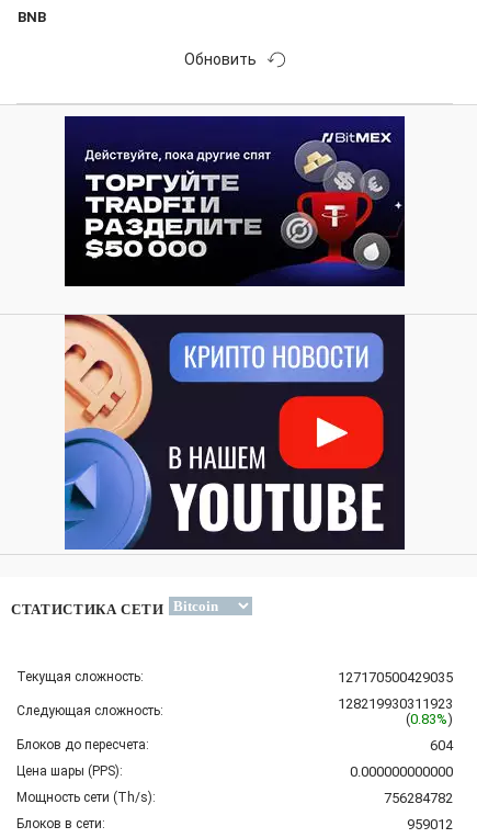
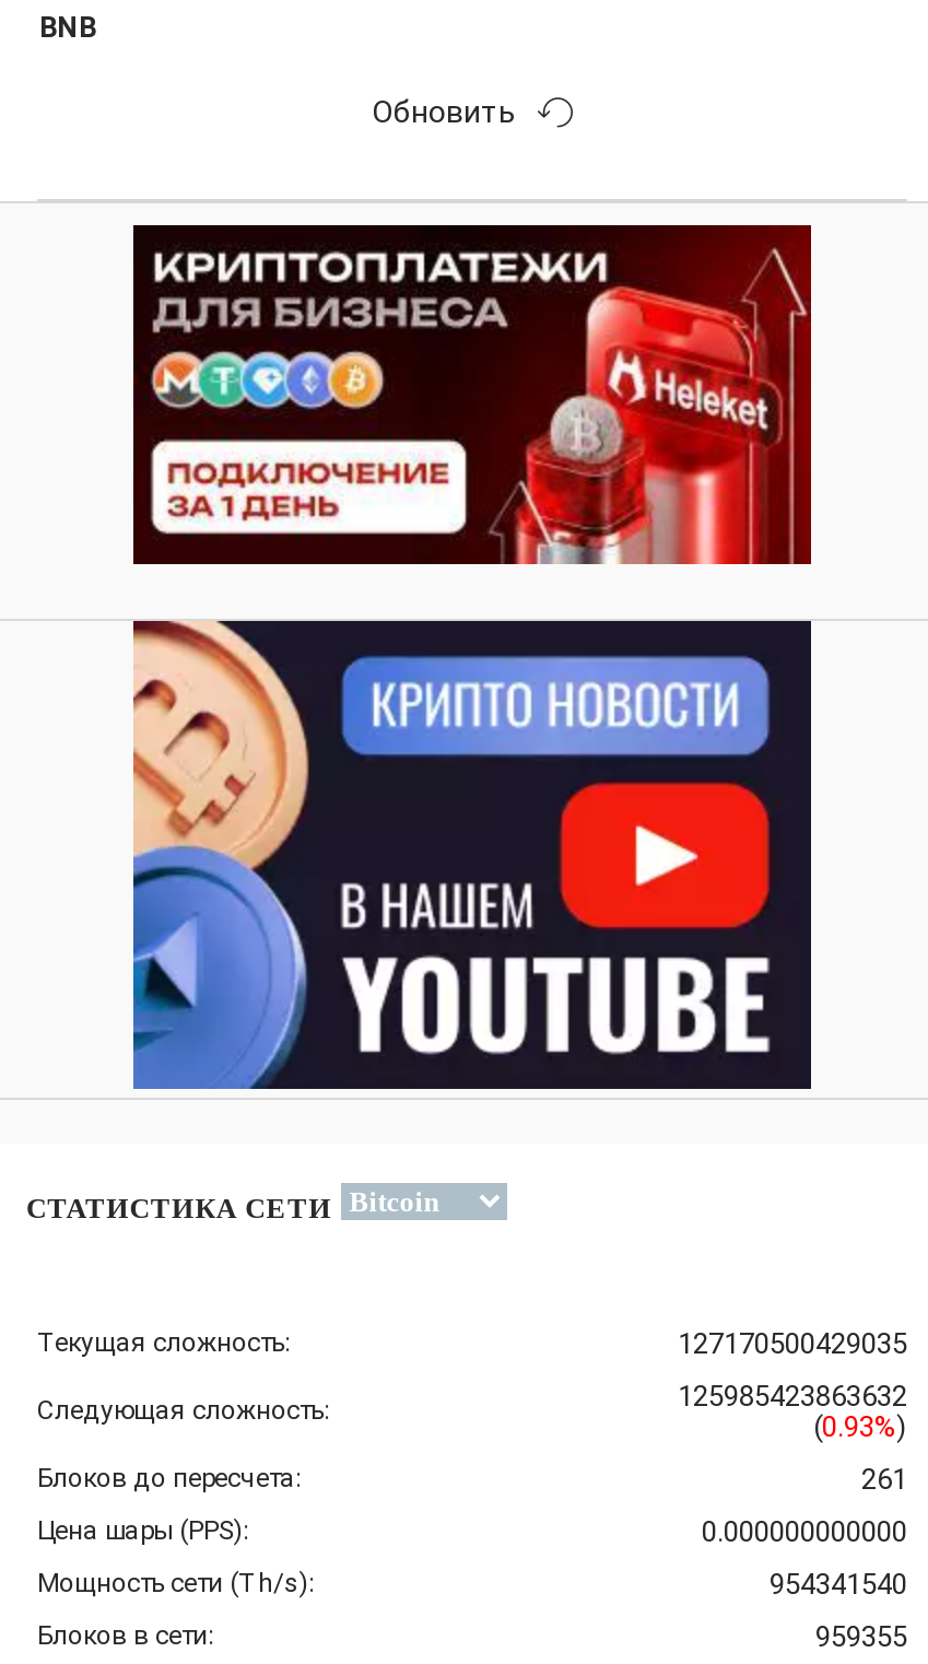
[65,115,406,287] [image] -> [133,223,813,566] [image]
[338,696,453,712] 128219930311923 -> [678,1381,907,1414] 125985423863632
[406,711,453,728] (0.83%) -> [813,1411,907,1444] (0.93%)
[430,738,453,754] 604 -> [861,1464,907,1497] 261
[384,790,453,807] 756284782 -> [770,1569,907,1602] 954341540
[407,817,453,833] 959012 -> [815,1621,907,1654] 959355

